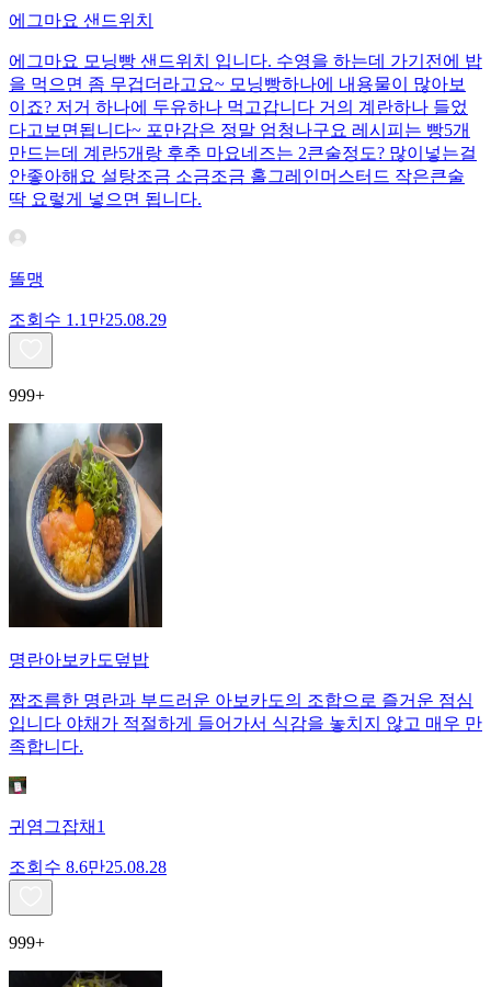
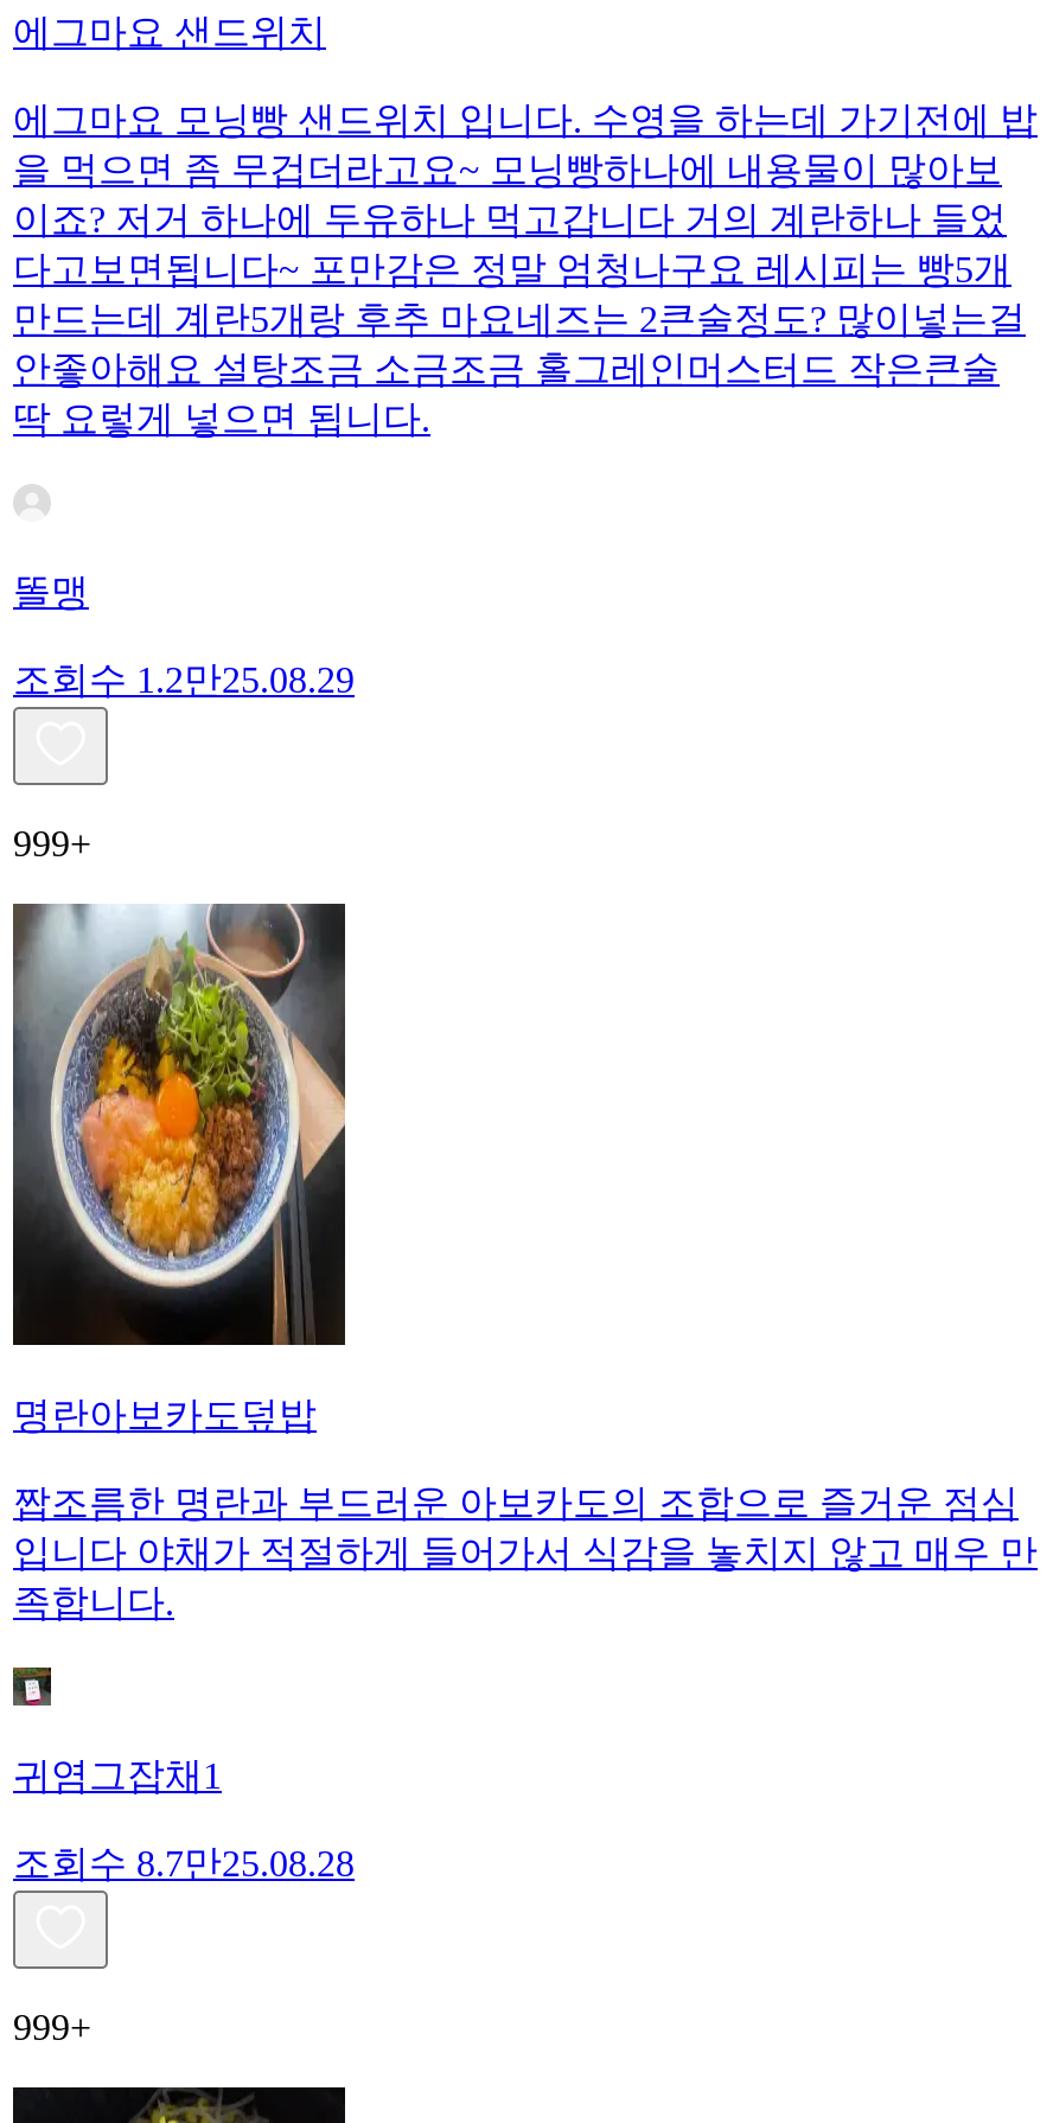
[9,310,167,329] 조회수 1.1만 25.08.29 -> [13,659,355,699] 조회수 1.2만 25.08.29
[9,857,167,876] 조회수 8.6만 25.08.28 -> [13,1842,355,1883] 조회수 8.7만 25.08.28

